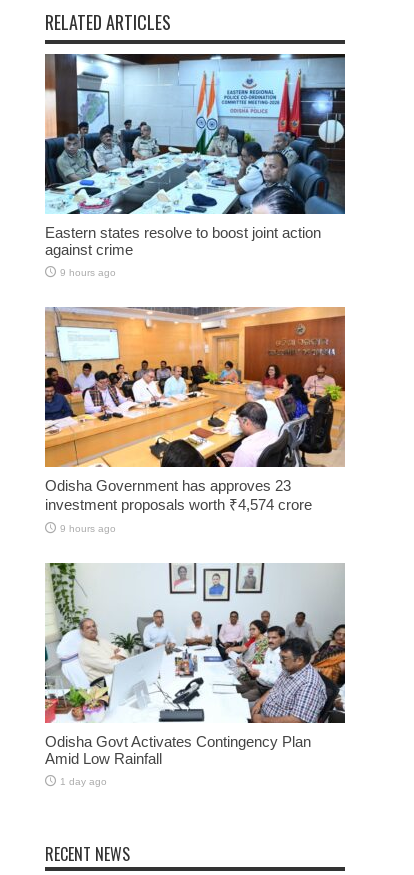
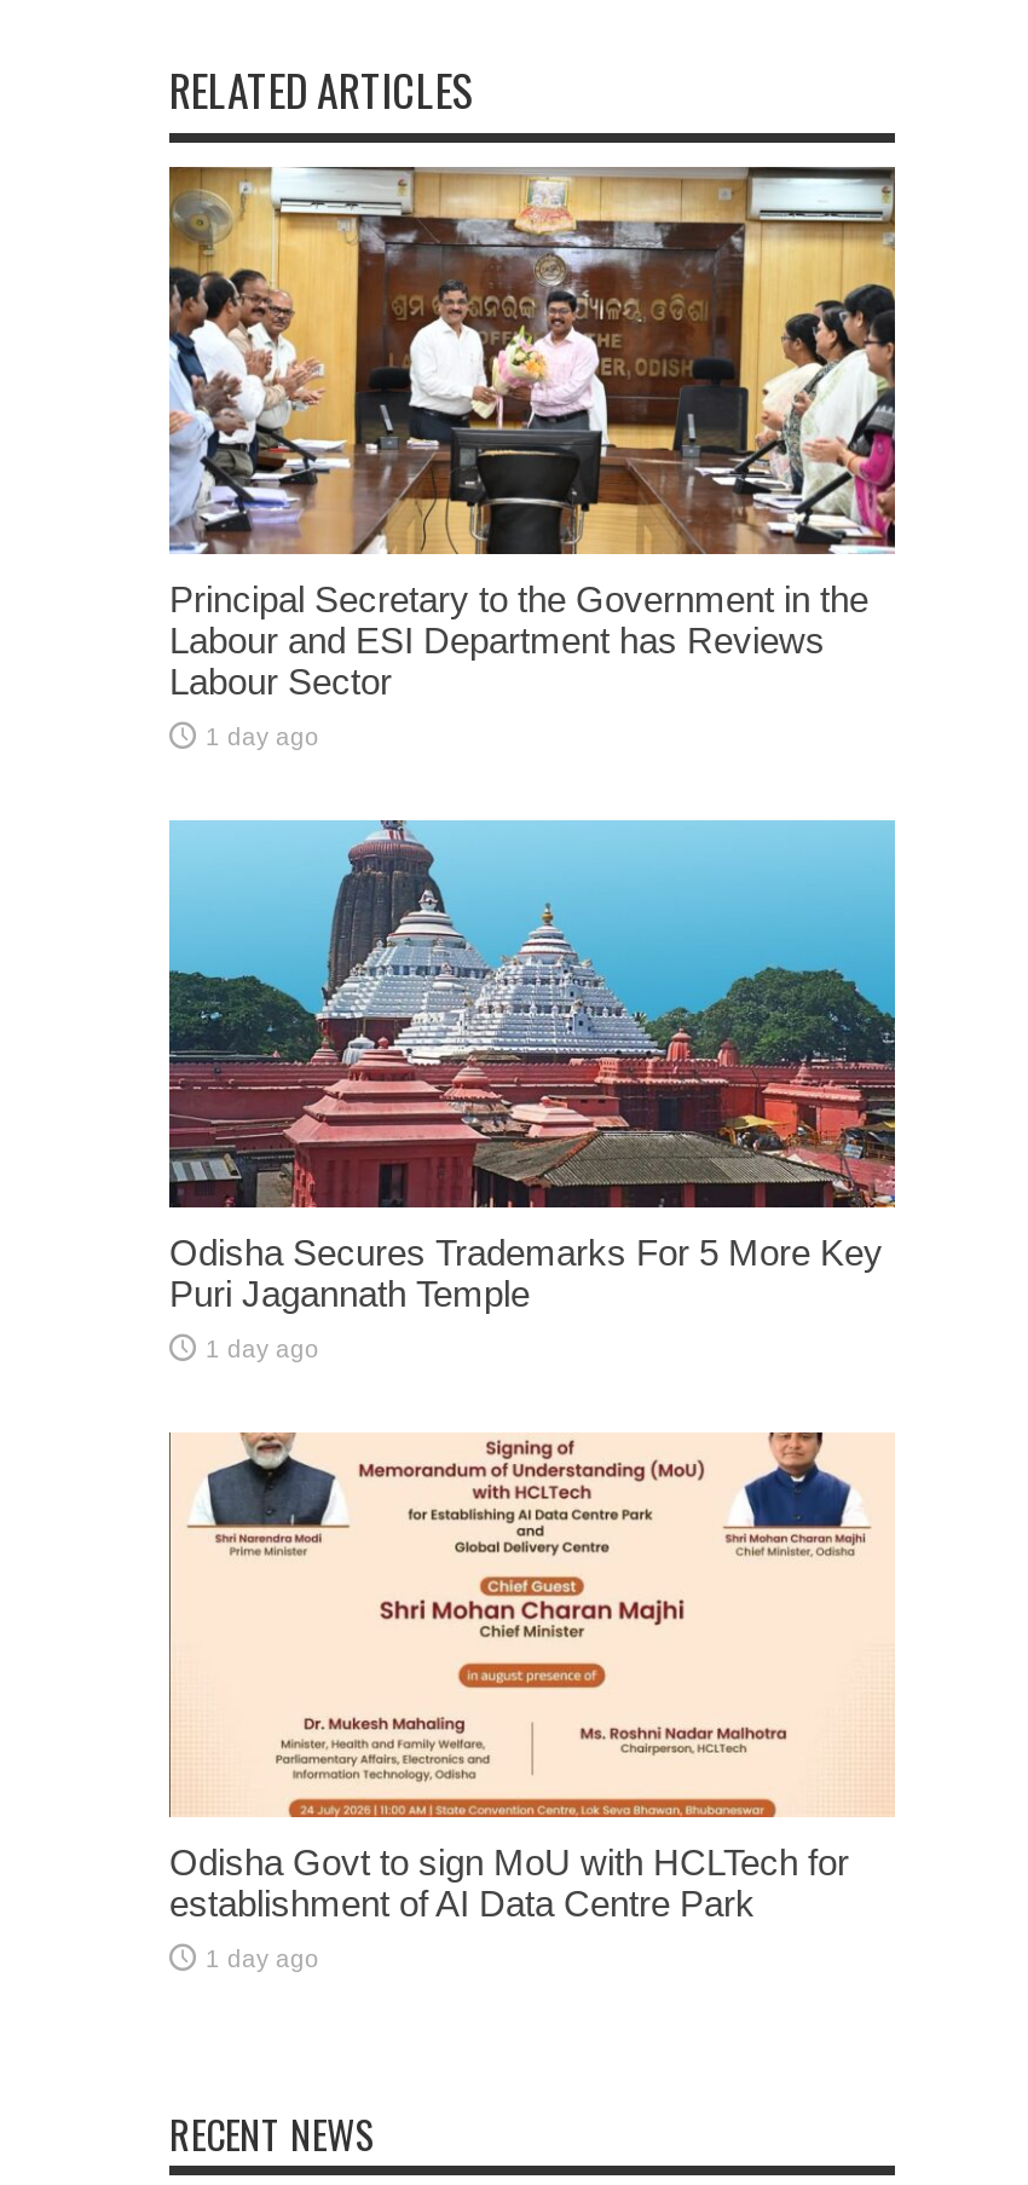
[44,53,346,258] [image] | Eastern states resolve to boost joint action | against crime -> [167,165,897,702] [image] | Principal Secretary to the Government in the | Labour and ESI Department has Reviews | Labour Sector
[60,267,116,278] 9 hours ago -> [206,723,319,750] 1 day ago
[44,306,346,513] [image] | Odisha Government has approves 23 | investment proposals worth ₹4,574 crore -> [167,811,897,1313] [image] | Odisha Secures Trademarks For 5 More Key | Puri Jagannath Temple
[60,523,116,534] 9 hours ago -> [206,1335,319,1362] 1 day ago
[44,562,346,767] [image] | Odisha Govt Activates Contingency Plan | Amid Low Rainfall -> [169,1430,895,1924] [image] | Odisha Govt to sign MoU with HCLTech for | establishment of AI Data Centre Park

